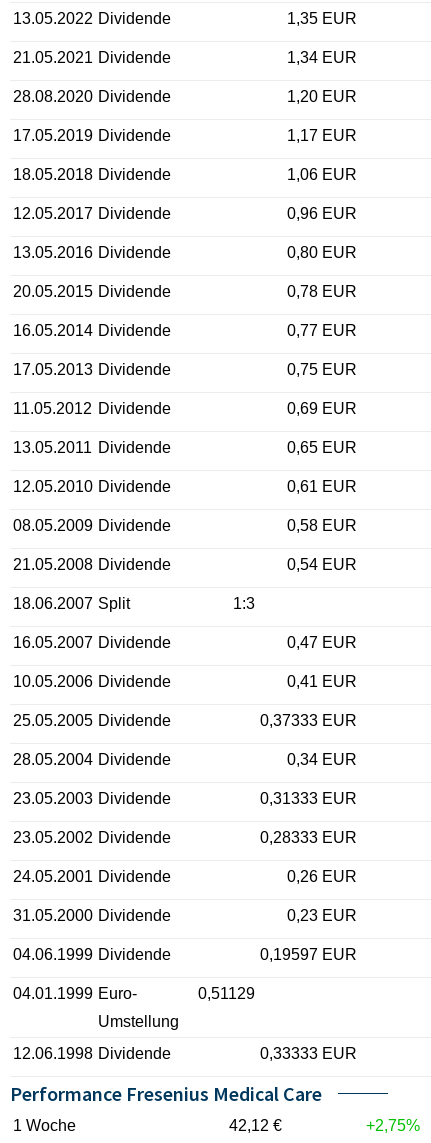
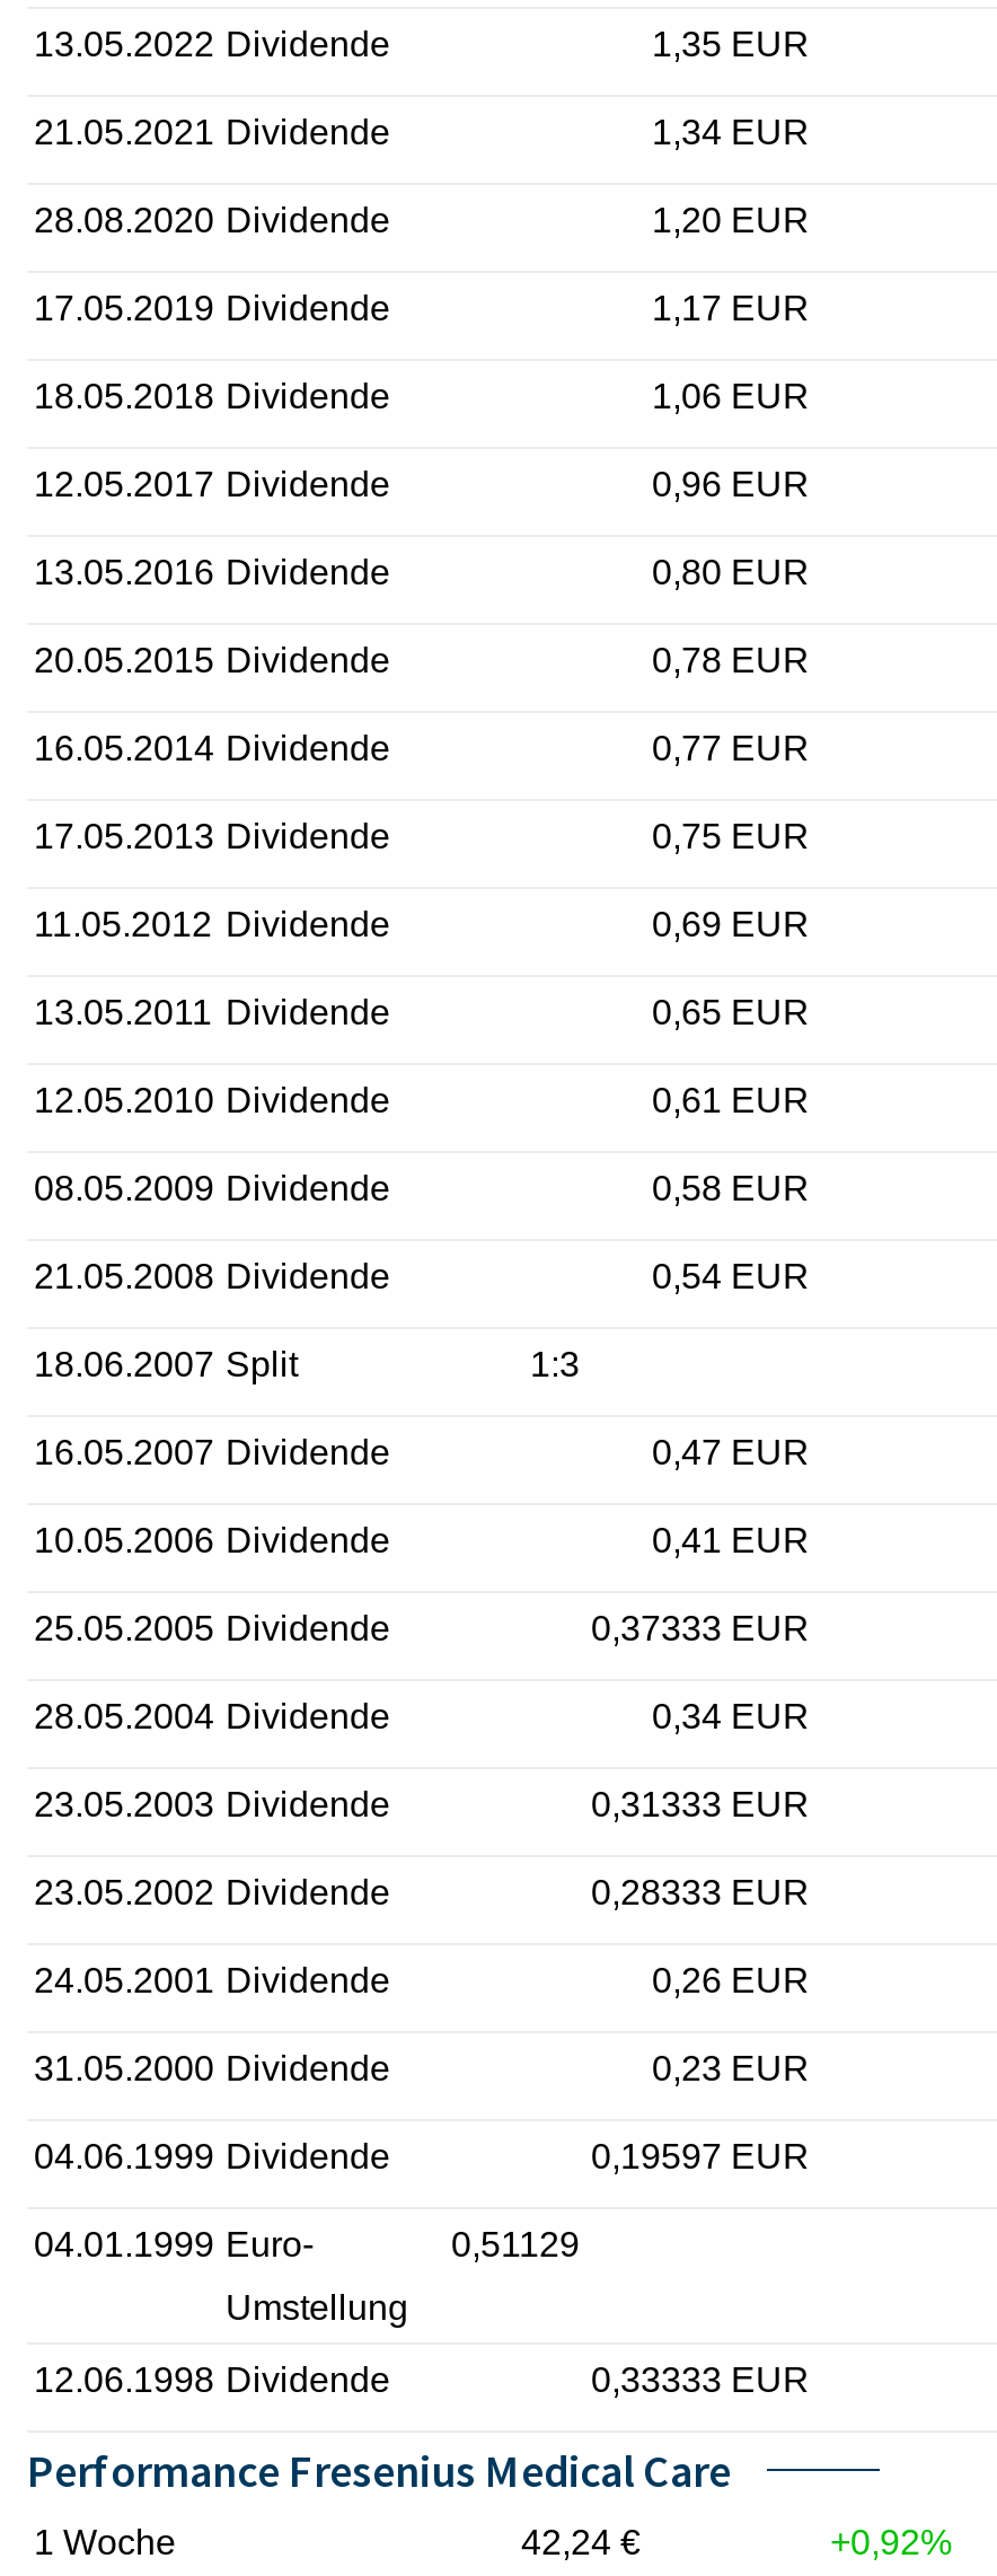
[229,1117,282,1134] 42,12 € -> [521,2522,641,2561] 42,24 €
[366,1117,420,1134] +2,75% -> [830,2522,952,2561] +0,92%

